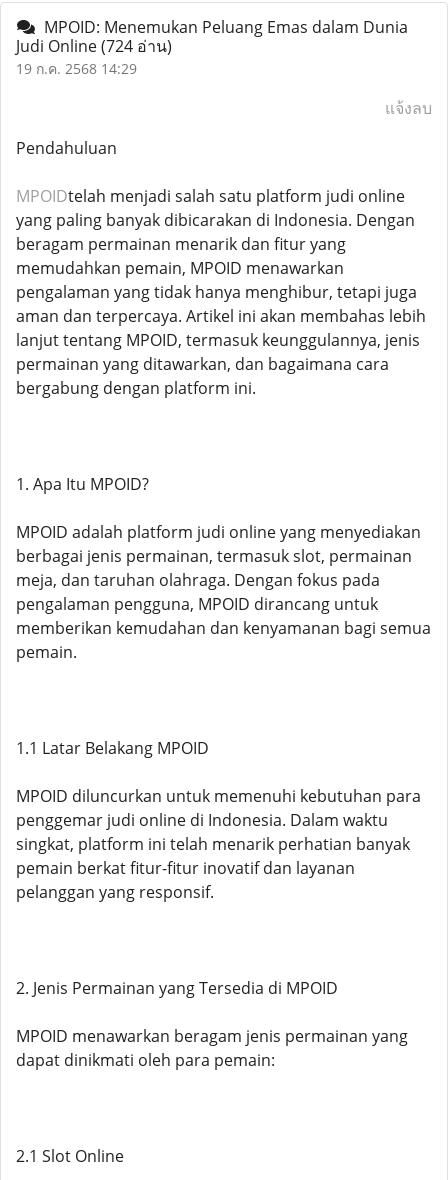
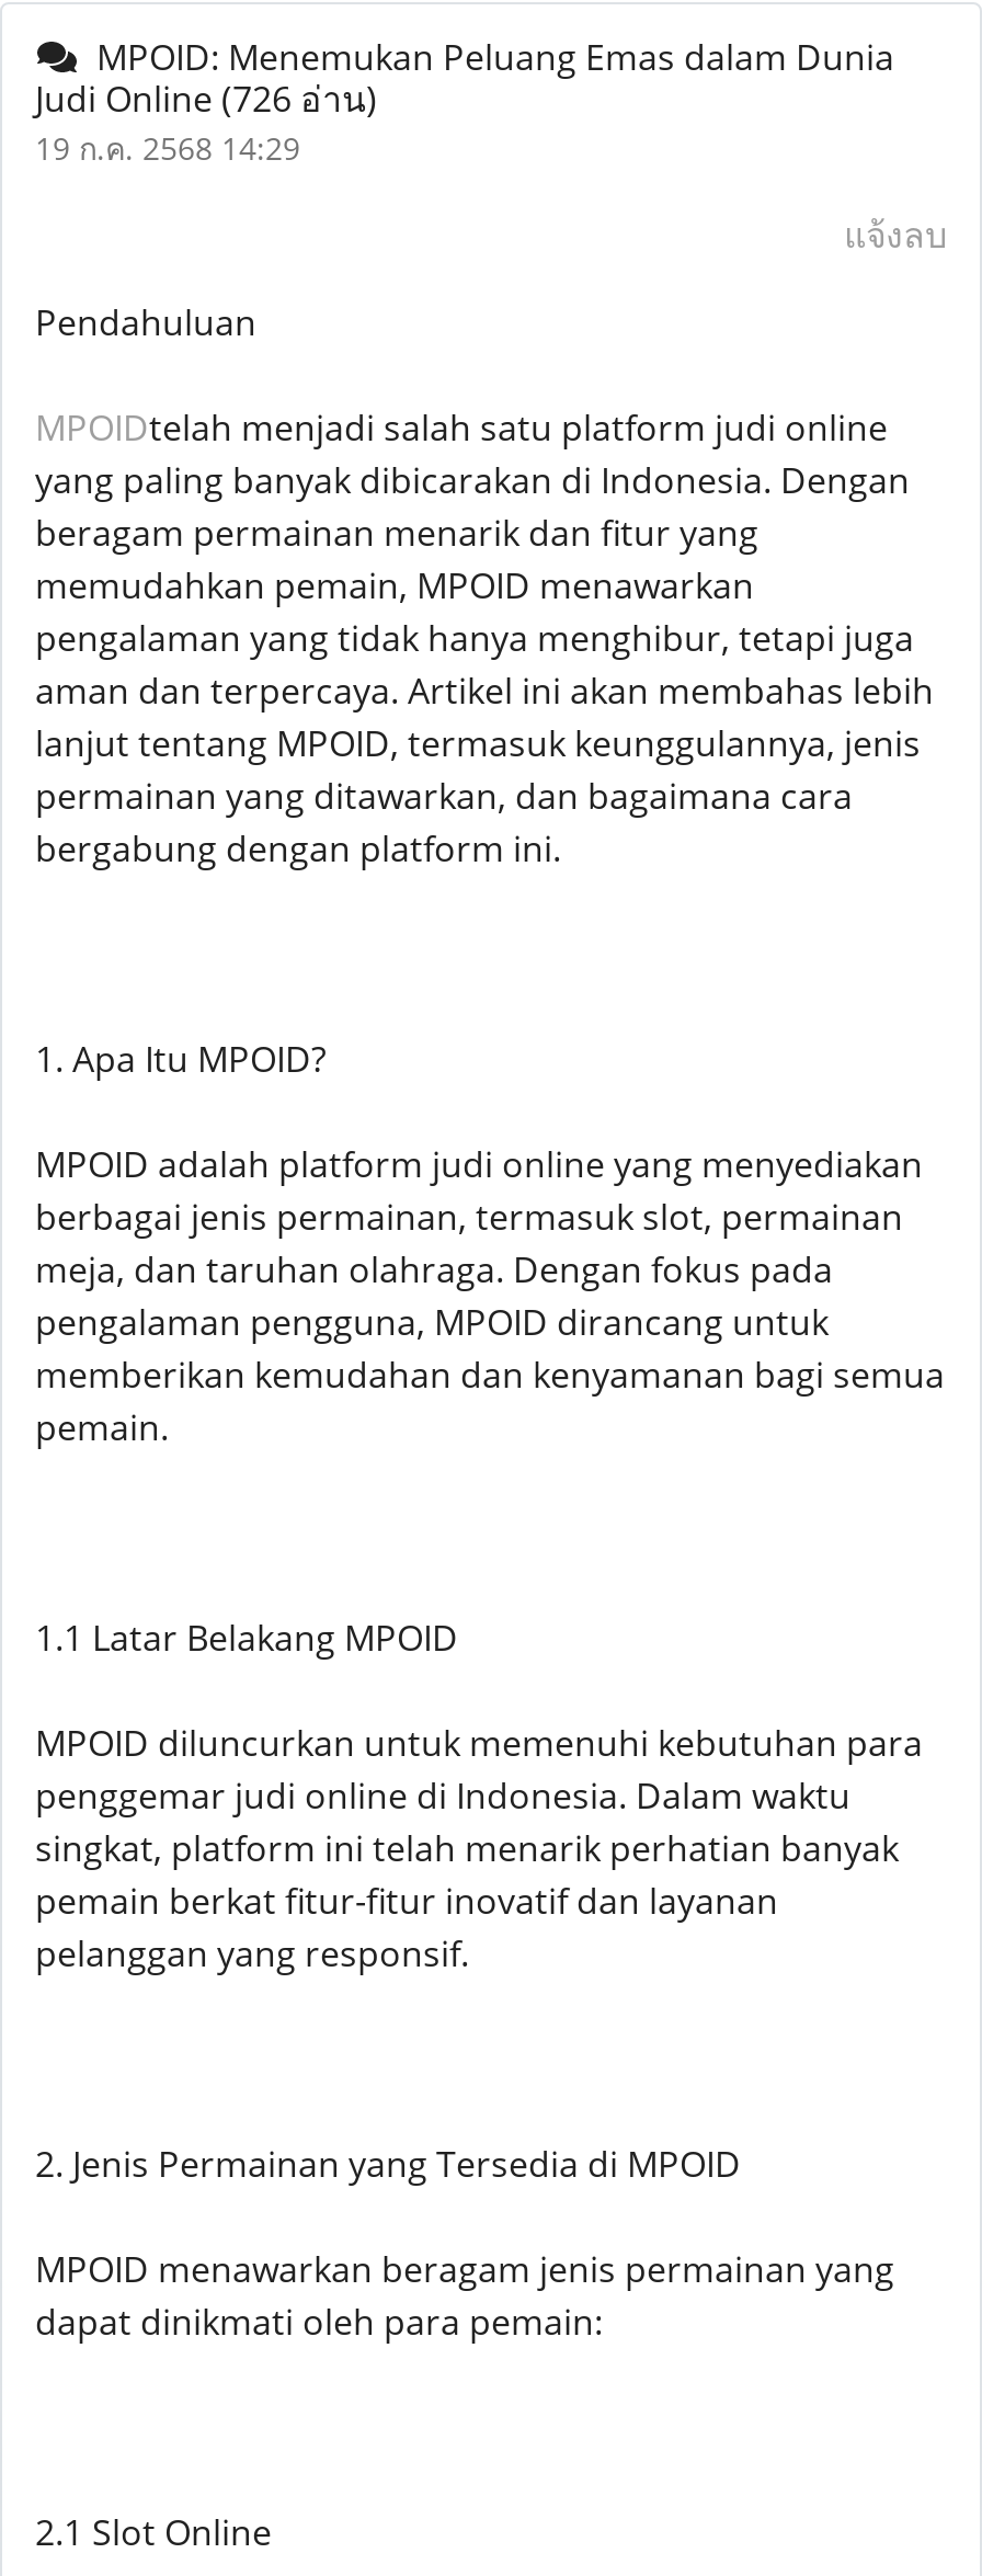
[16,35,172,57] Judi Online (724 อ่าน) -> [35,75,377,123] Judi Online (726 อ่าน)

